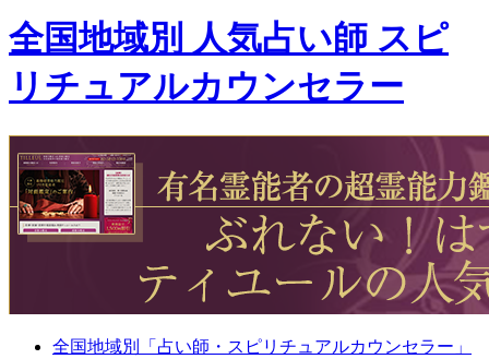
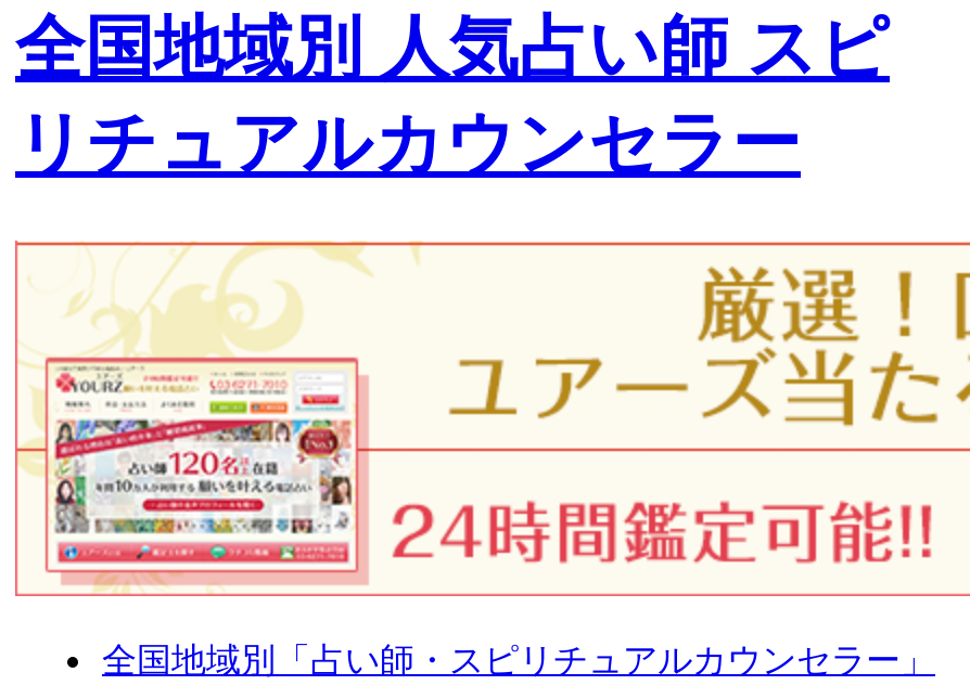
[9,135,486,315] [image] -> [15,241,963,596] [image]

